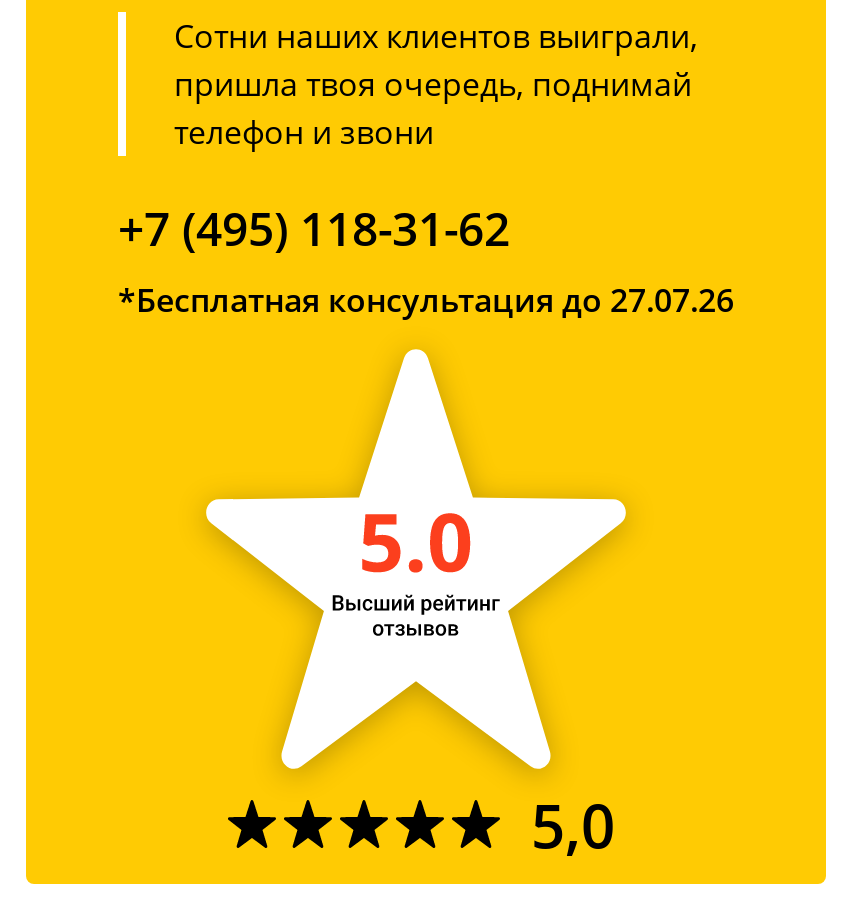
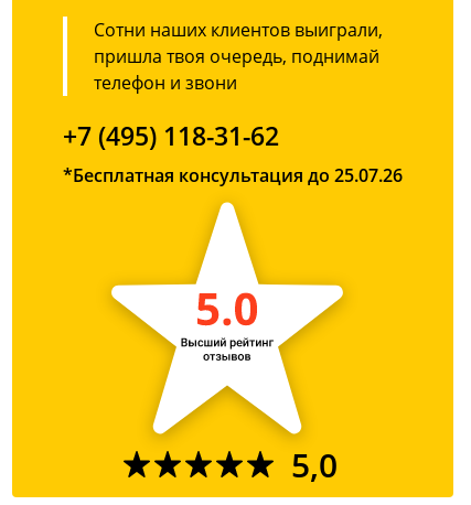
[118,278,734,322] *Бесплатная консультация до 27.07.26 -> [63,163,403,188] *Бесплатная консультация до 25.07.26

